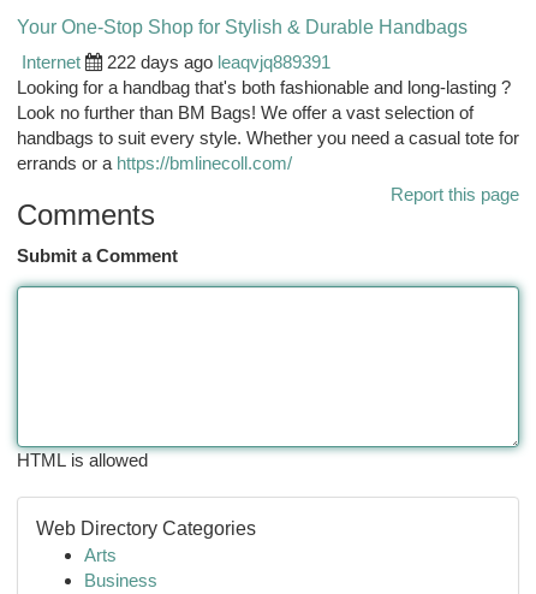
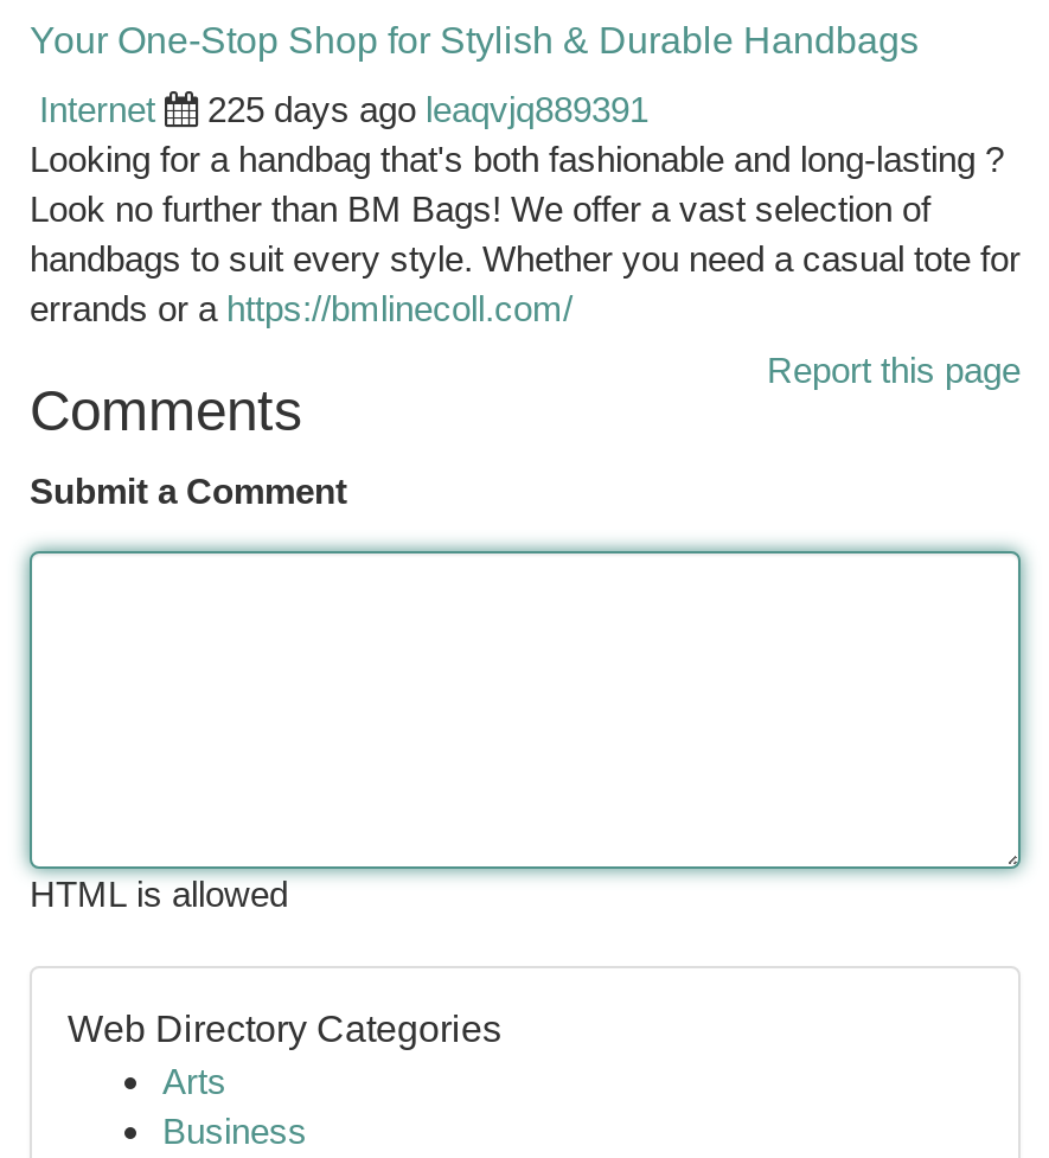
[107,52,330,72] 222 days ago leaqvjq889391 -> [207,89,648,129] 225 days ago leaqvjq889391

